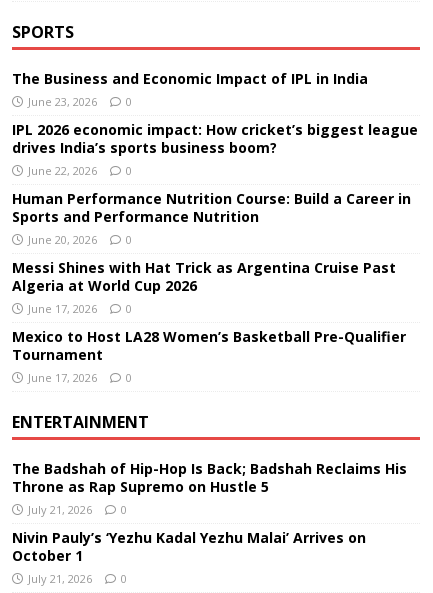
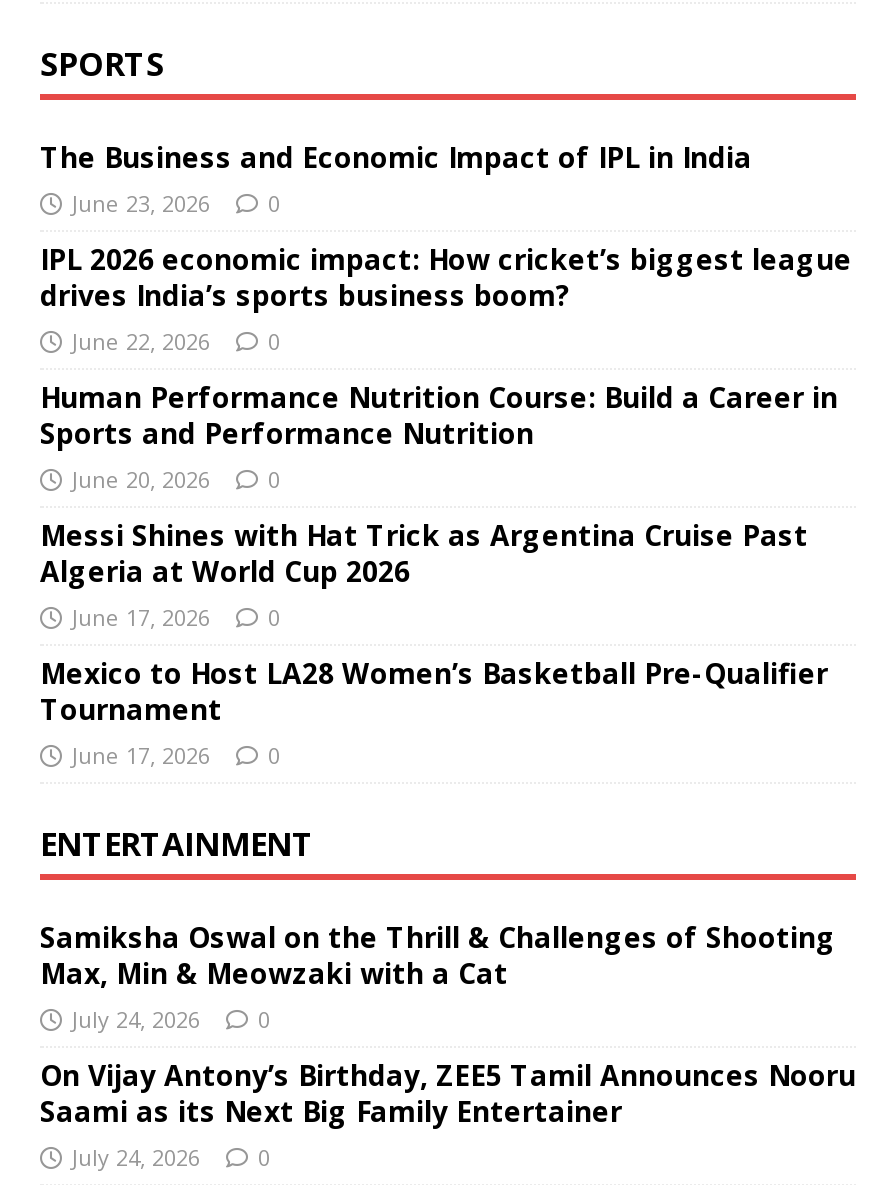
[12,459,407,517] The Badshah of Hip-Hop Is Back; Badshah Reclaims His | Throne as Rap Supremo on Hustle 5 | July 21, 2026 -> [40,917,836,1033] Samiksha Oswal on the Thrill & Challenges of Shooting | Max, Min & Meowzaki with a Cat | July 24, 2026
[12,528,366,586] Nivin Pauly’s ‘Yezhu Kadal Yezhu Malai’ Arrives on | October 1 | July 21, 2026 -> [40,1055,856,1171] On Vijay Antony’s Birthday, ZEE5 Tamil Announces Nooru | Saami as its Next Big Family Entertainer | July 24, 2026

